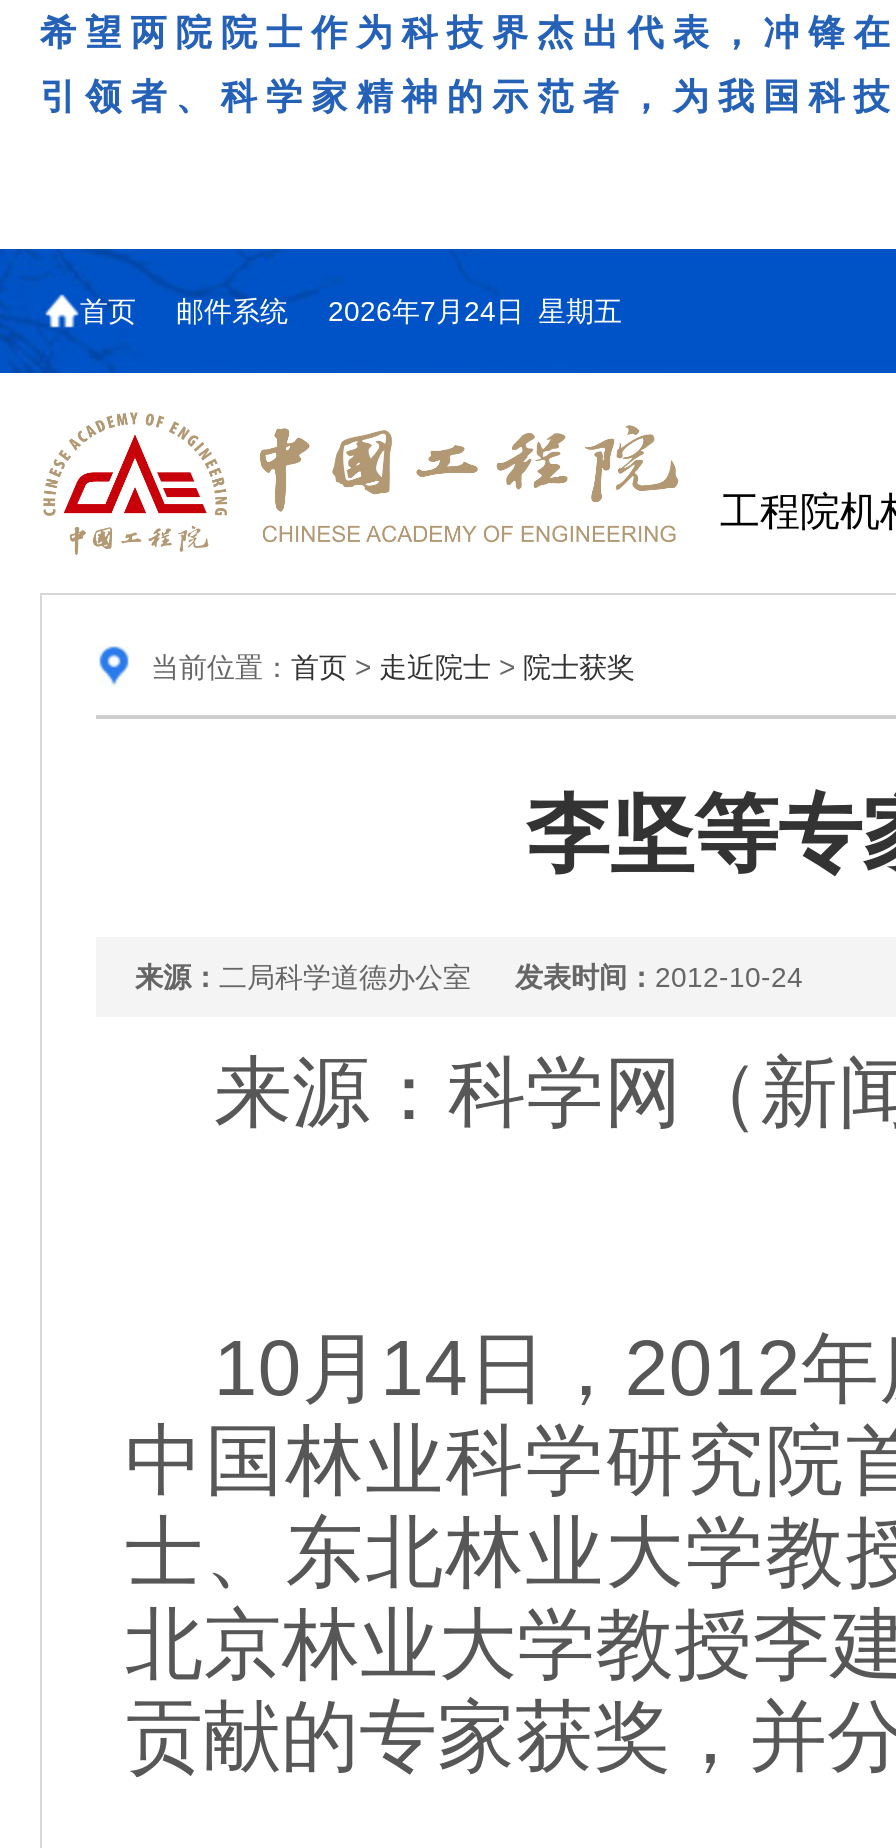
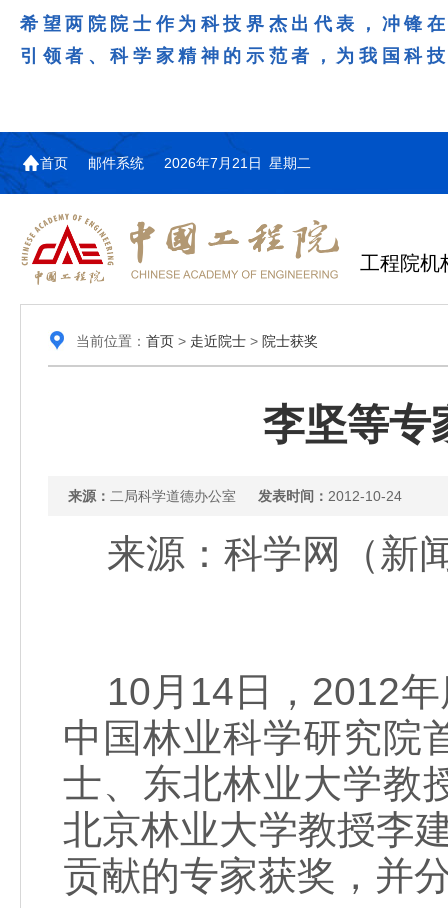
[328,295,622,327] 2026年7月24日 星期五 -> [164,155,311,171] 2026年7月21日 星期二

